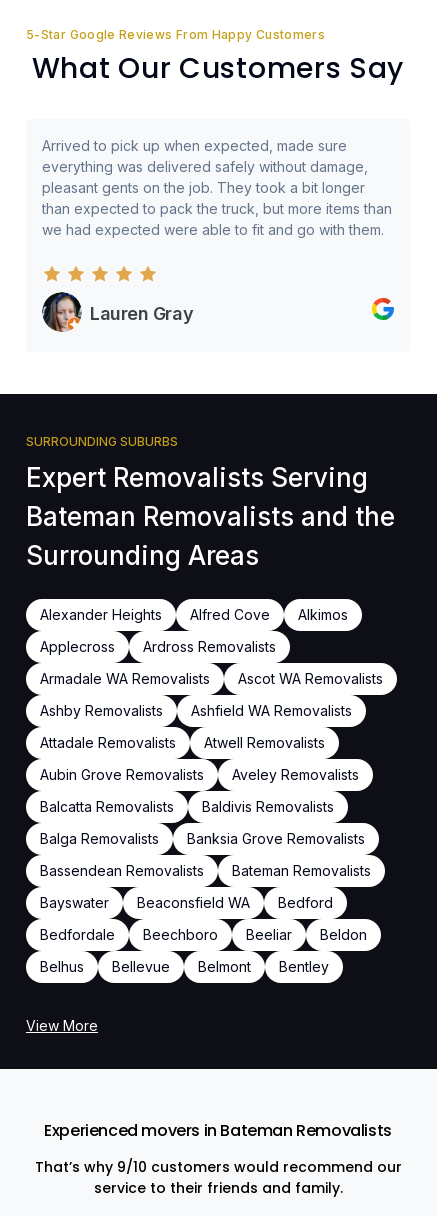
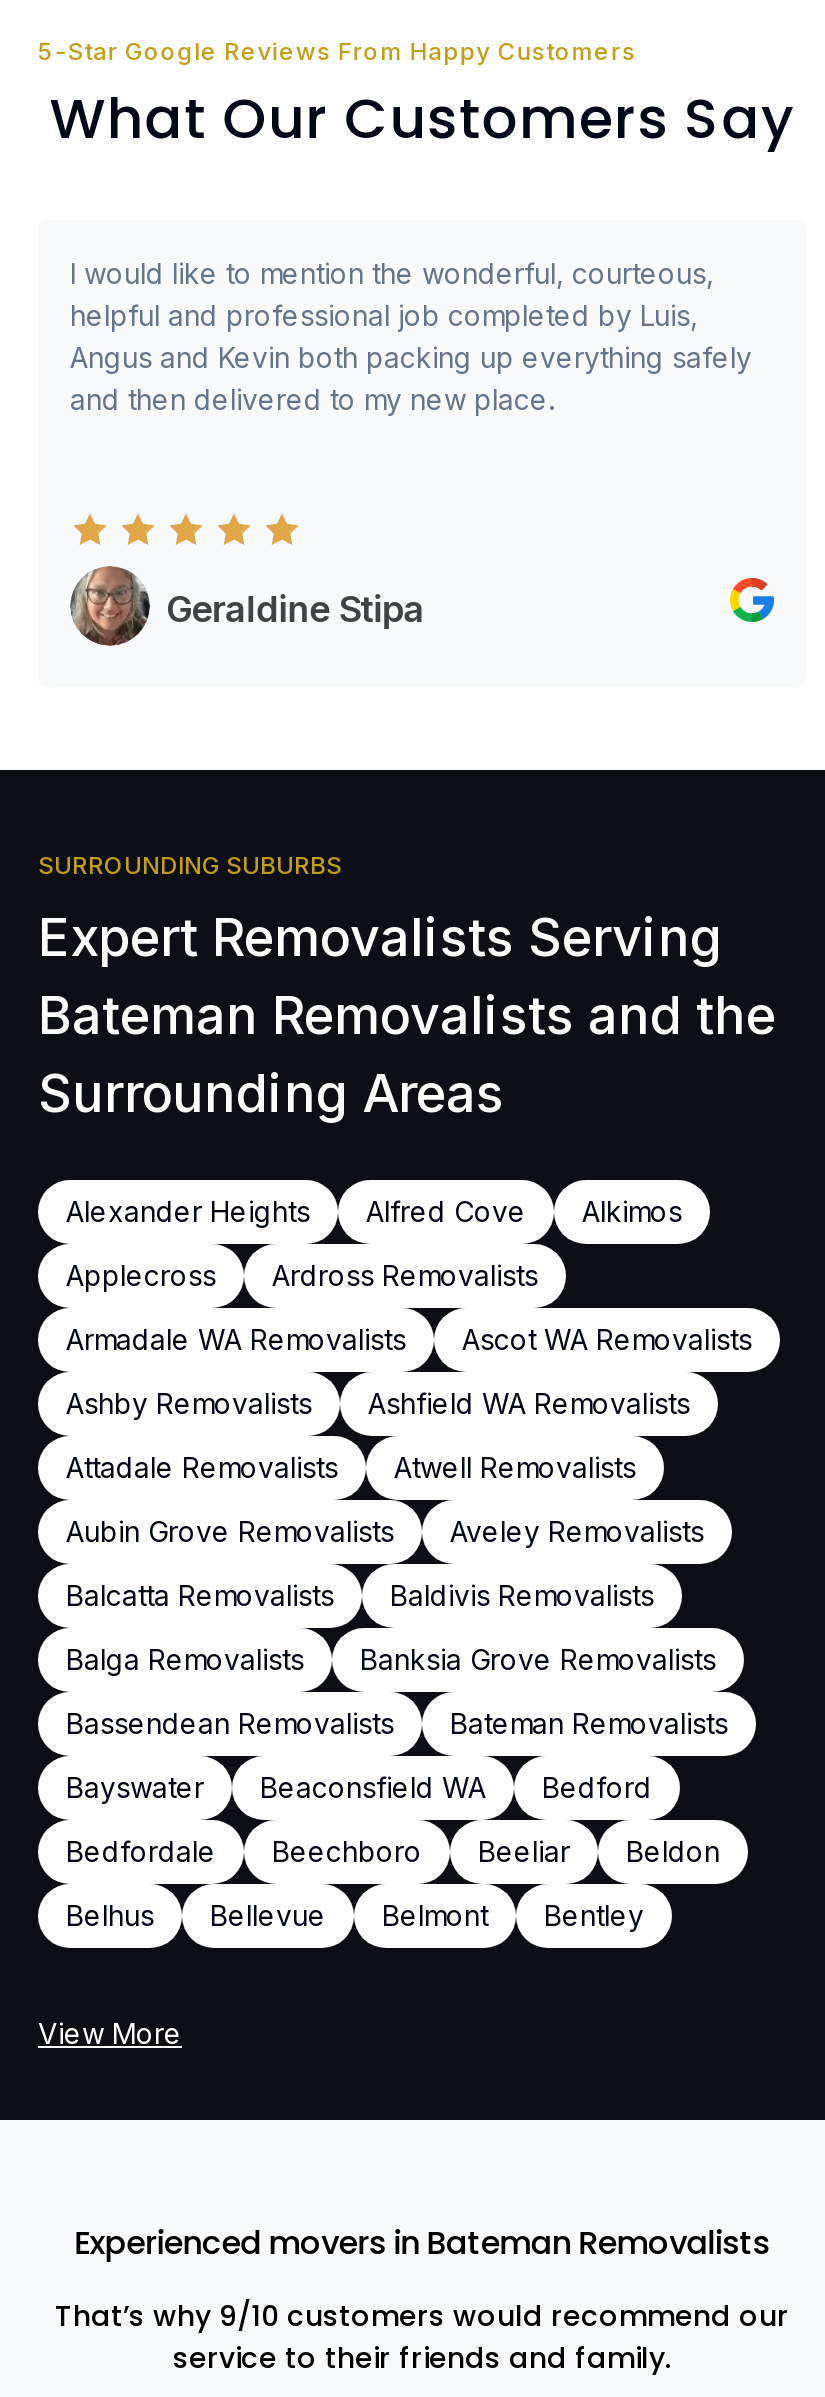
[42,137,392,238] Arrived to pick up when expected, made sure | everything was delivered safely without damage, | pleasant gents on the job. They took a bit longer | than expected to pack the truck, but more items than | we had expected were able to fit and go with them. -> [70,256,752,416] I would like to mention the wonderful, courteous, | helpful and professional job completed by Luis, | Angus and Kevin both packing up everything safely | and then delivered to my new place.
[43,291,193,332] [image] | Lauren Gray -> [72,566,424,646] [image] | Geraldine Stipa

